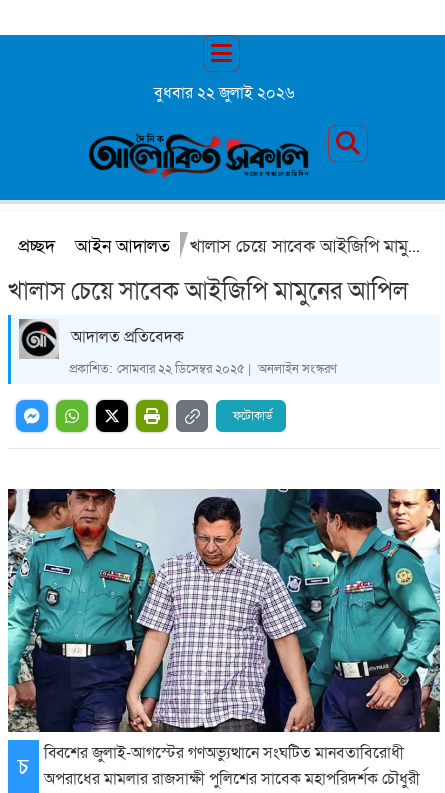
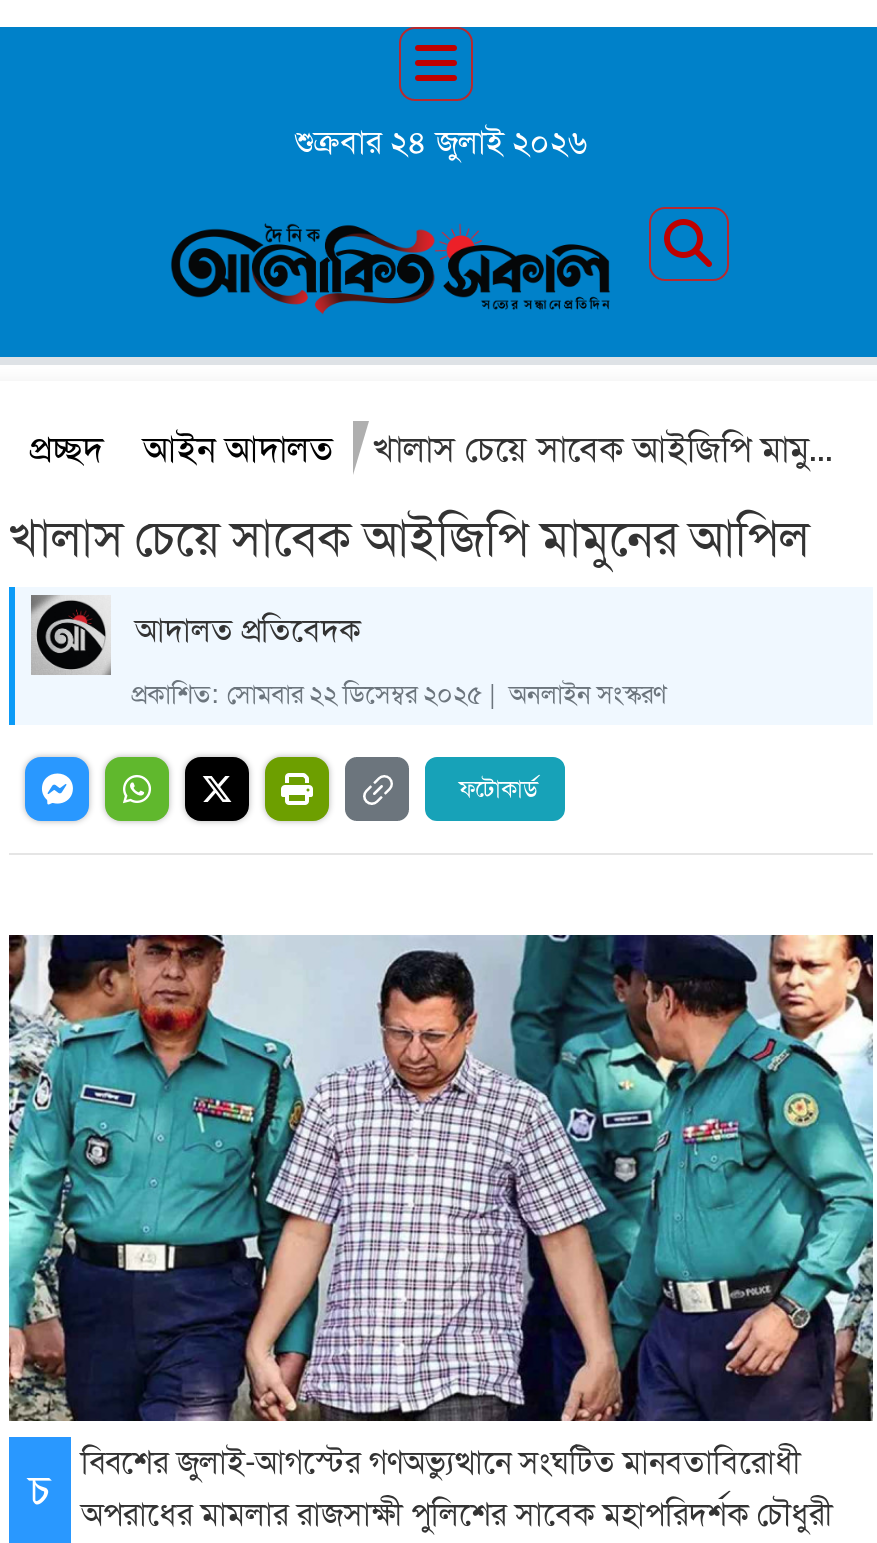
[153,82,294,104] বুধবার ২২ জুলাই ২০২৬ -> [294,121,588,165] শুক্রবার ২৪ জুলাই ২০২৬

